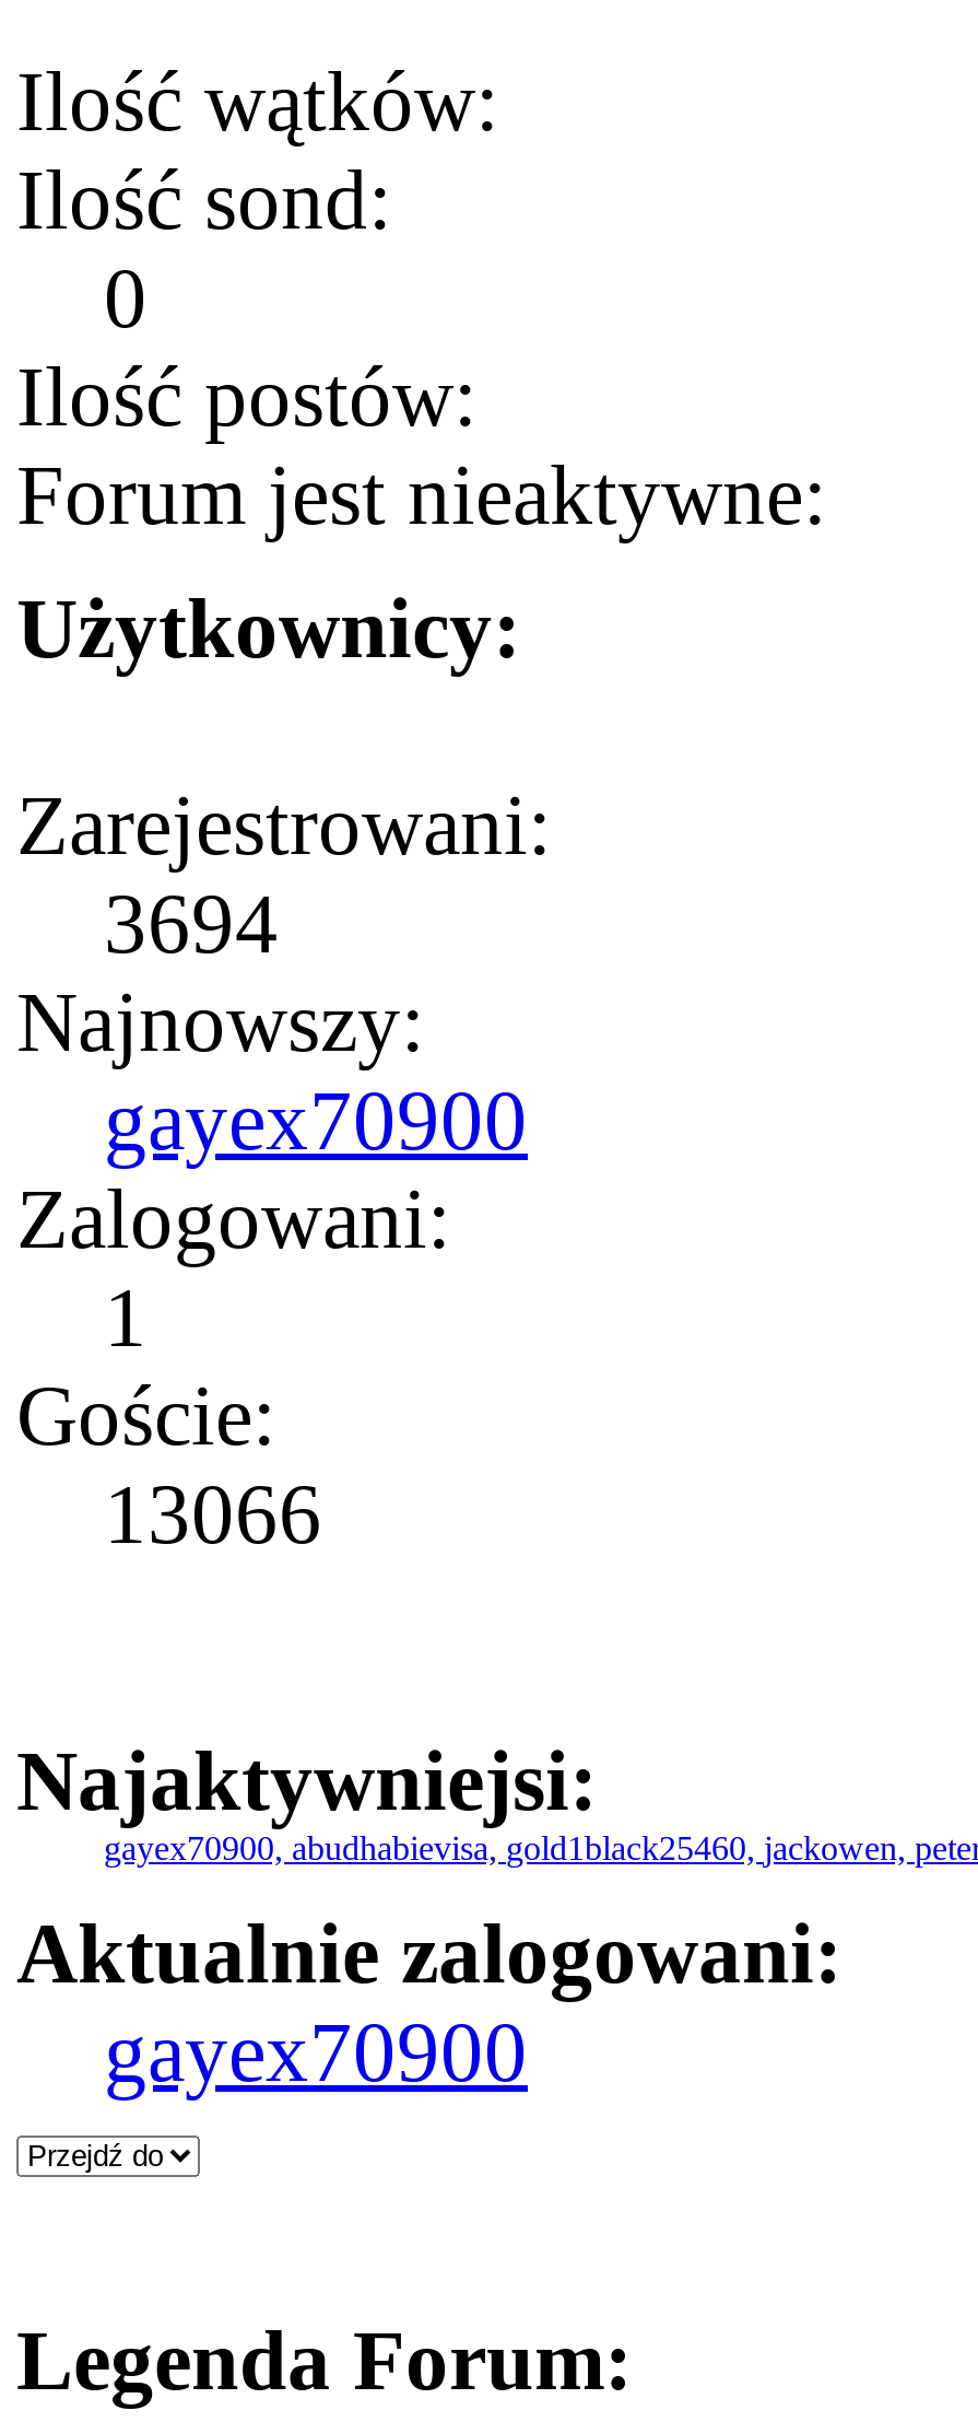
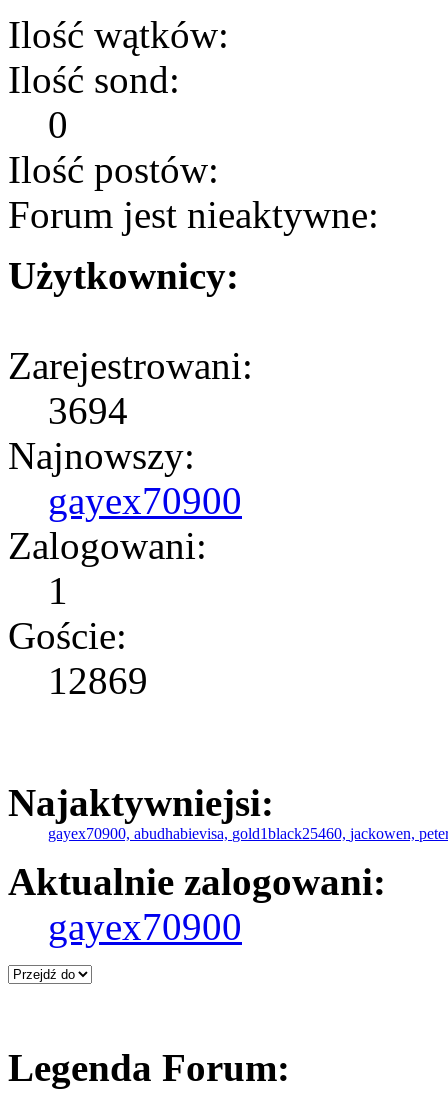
[104,1466,322,1560] 13066 -> [48,659,148,702] 12869

